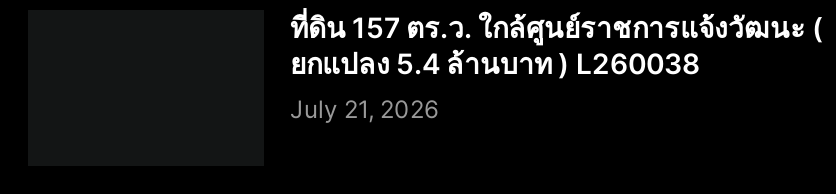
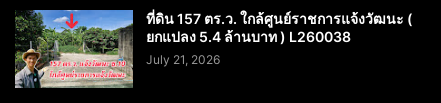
none -> [14,9,134,89] [image]

